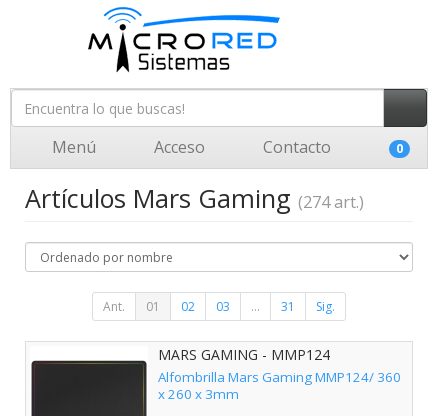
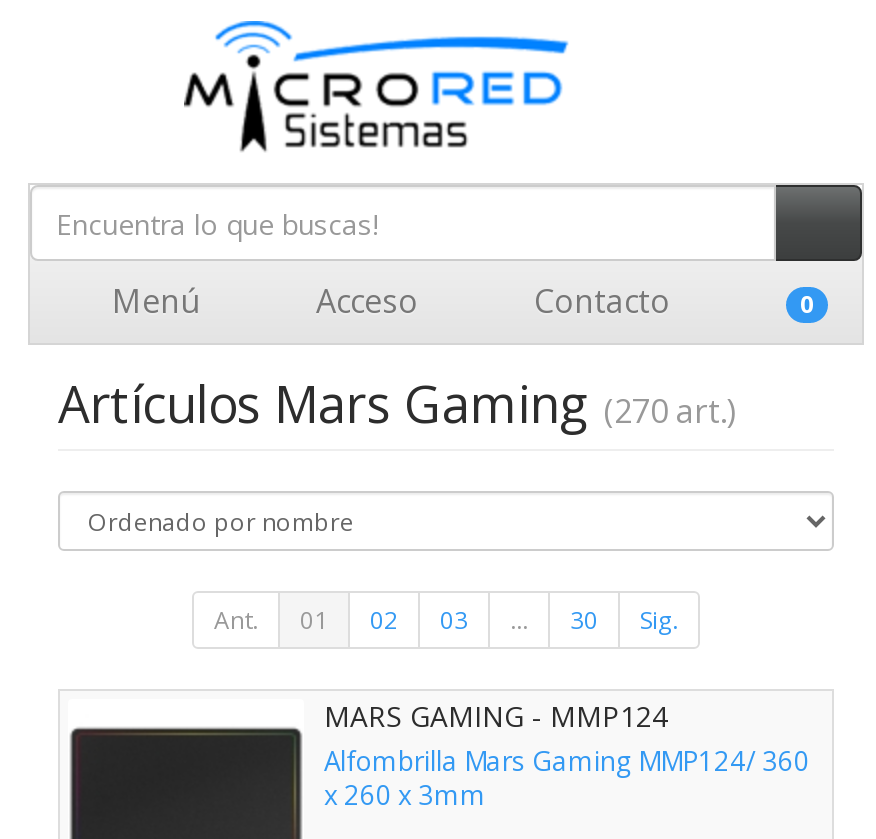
[25,181,364,215] Artículos Mars Gaming (274 art.) -> [58,369,736,437] Artículos Mars Gaming (270 art.)
[281,298,295,315] 31 -> [570,603,598,637] 30

